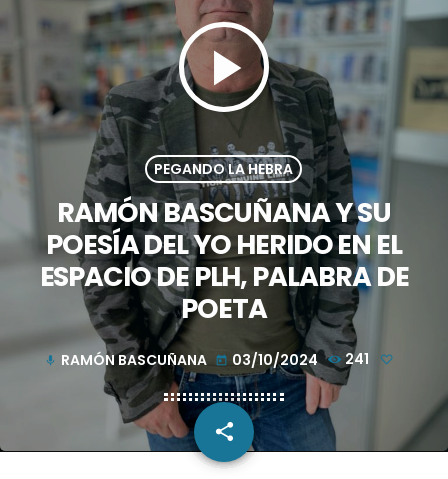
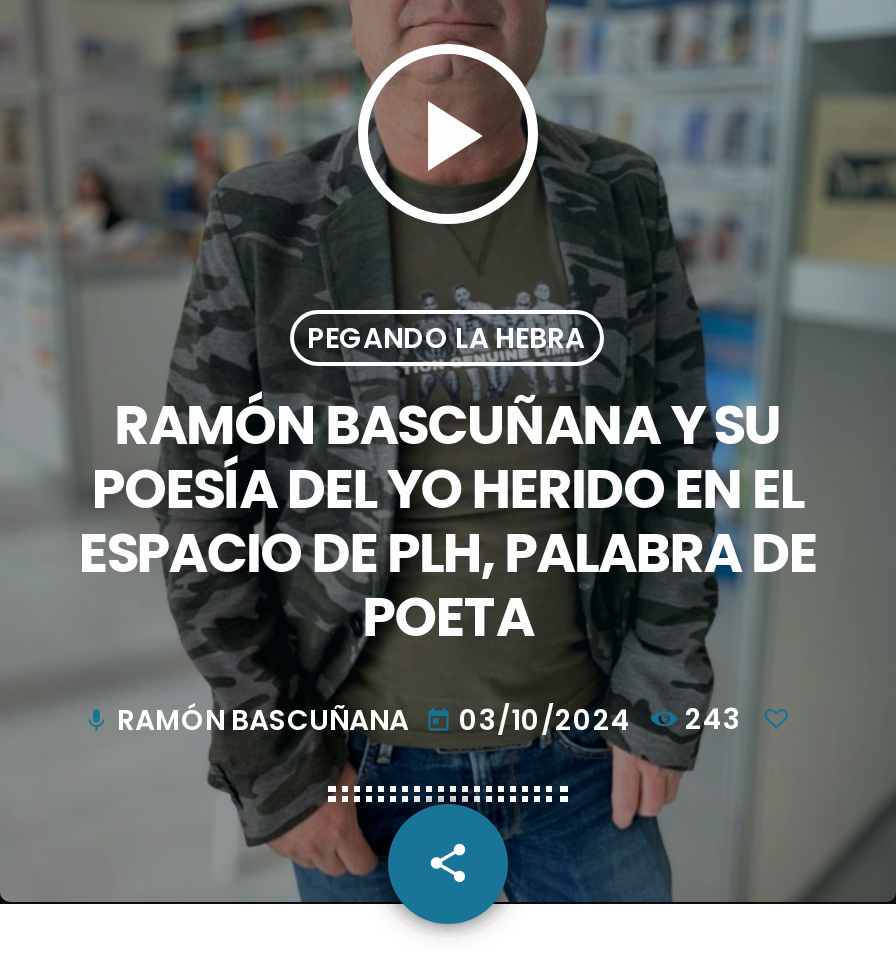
[344,350,371,370] 241 -> [685,700,747,740] 243

